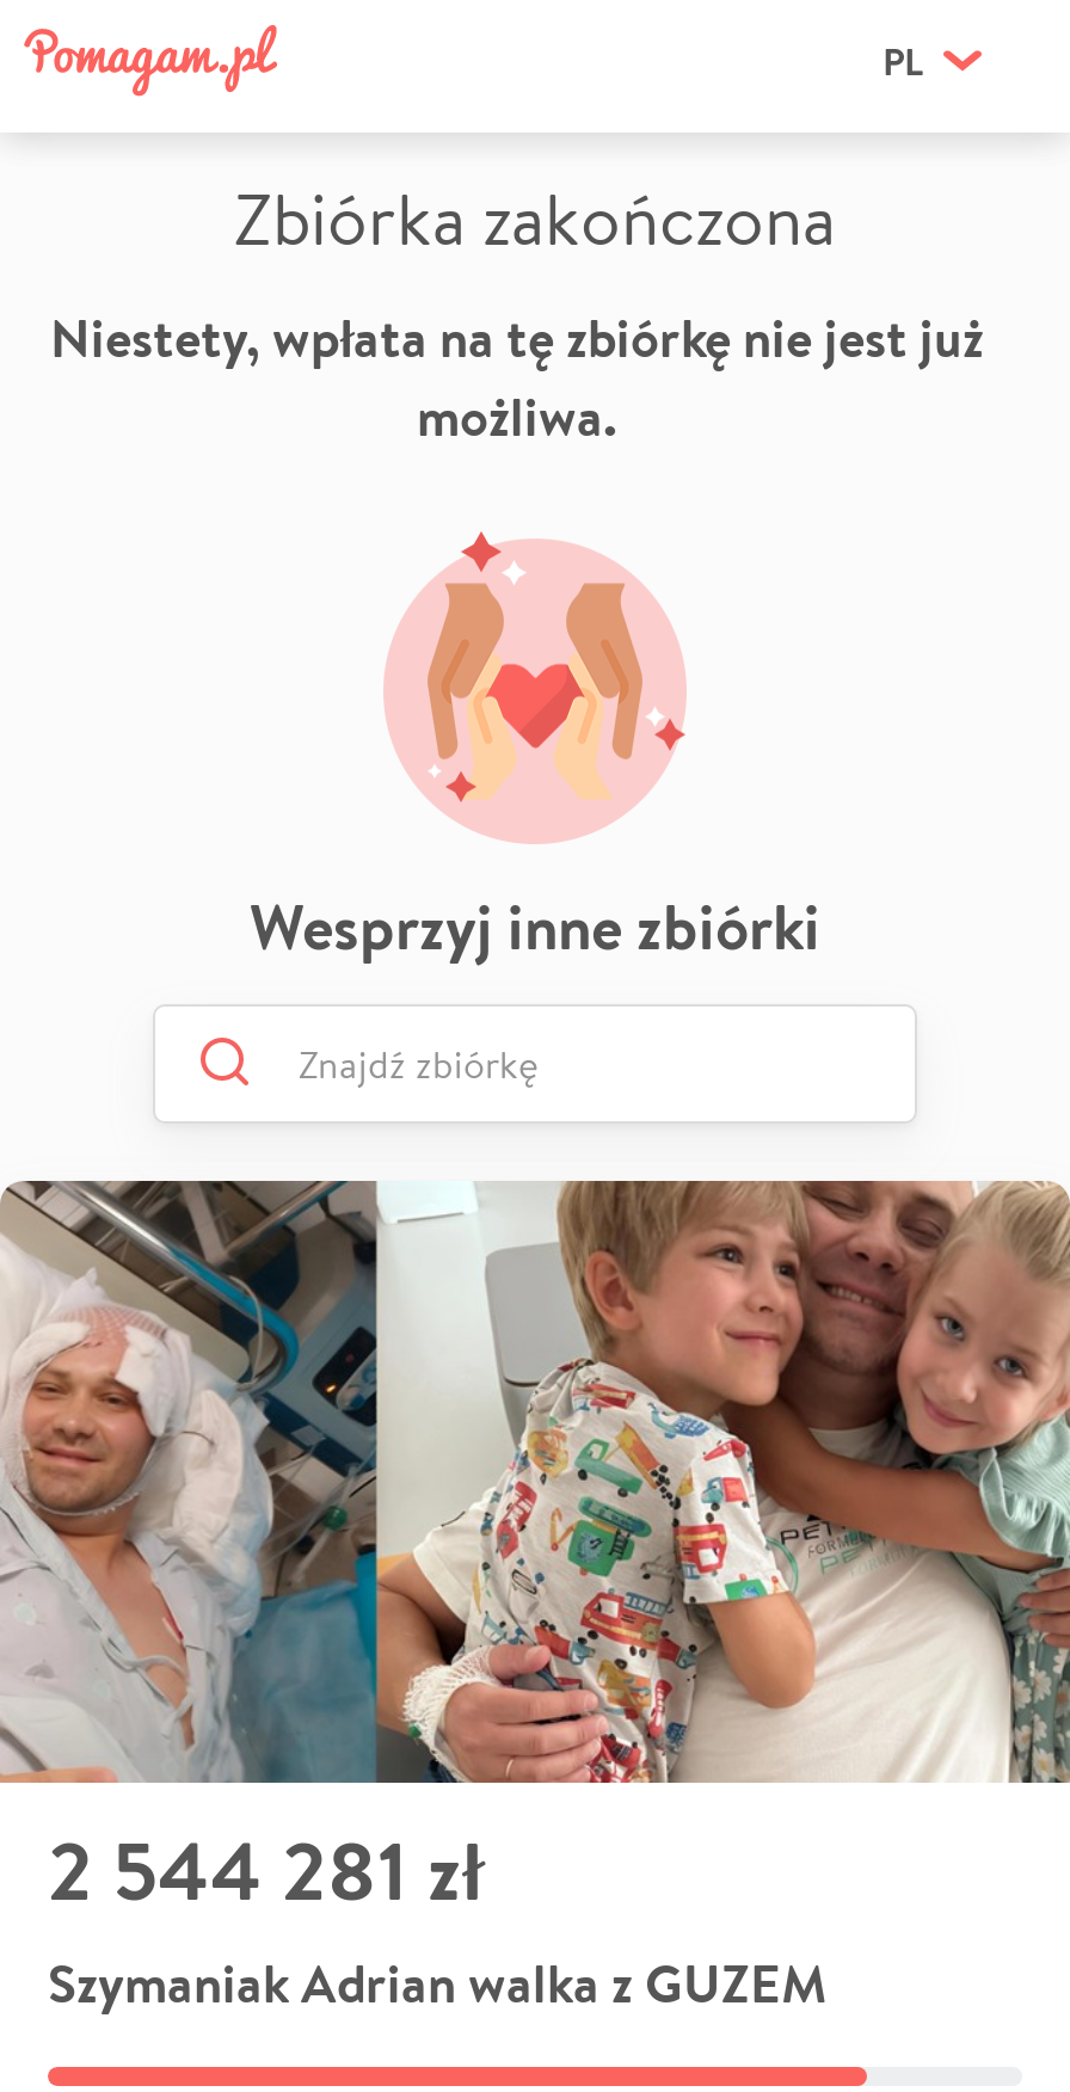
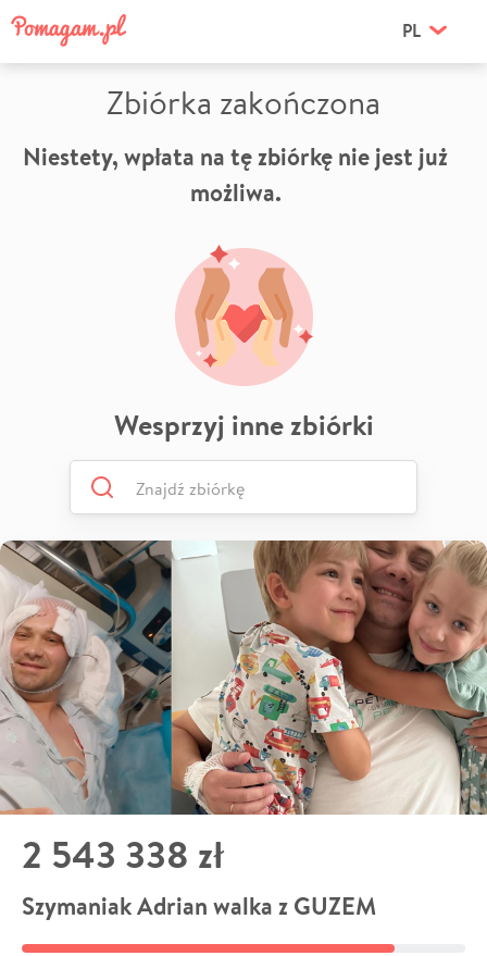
[48,1813,485,1925] 2 544 281 zł -> [22,829,224,880] 2 543 338 zł

